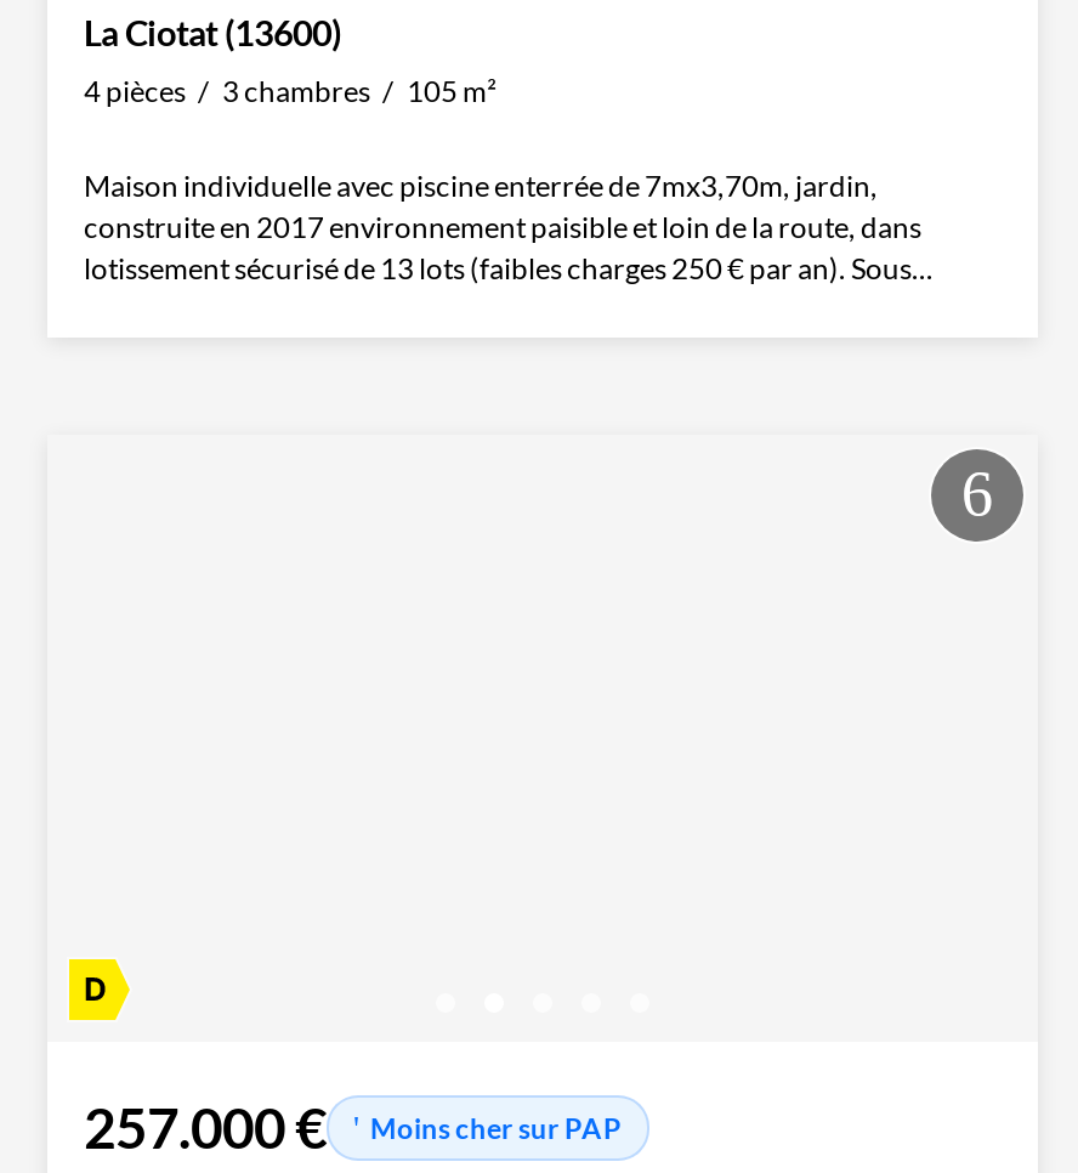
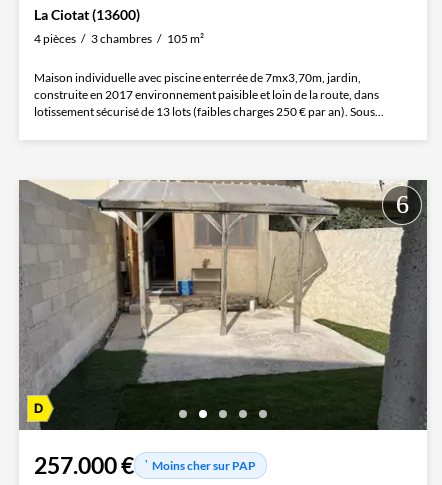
none -> [18,179,428,431] [image]

